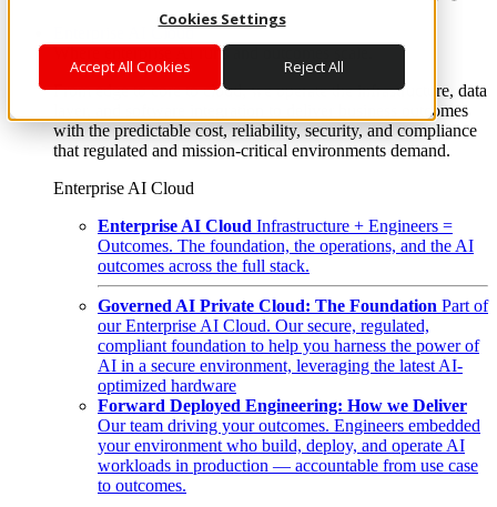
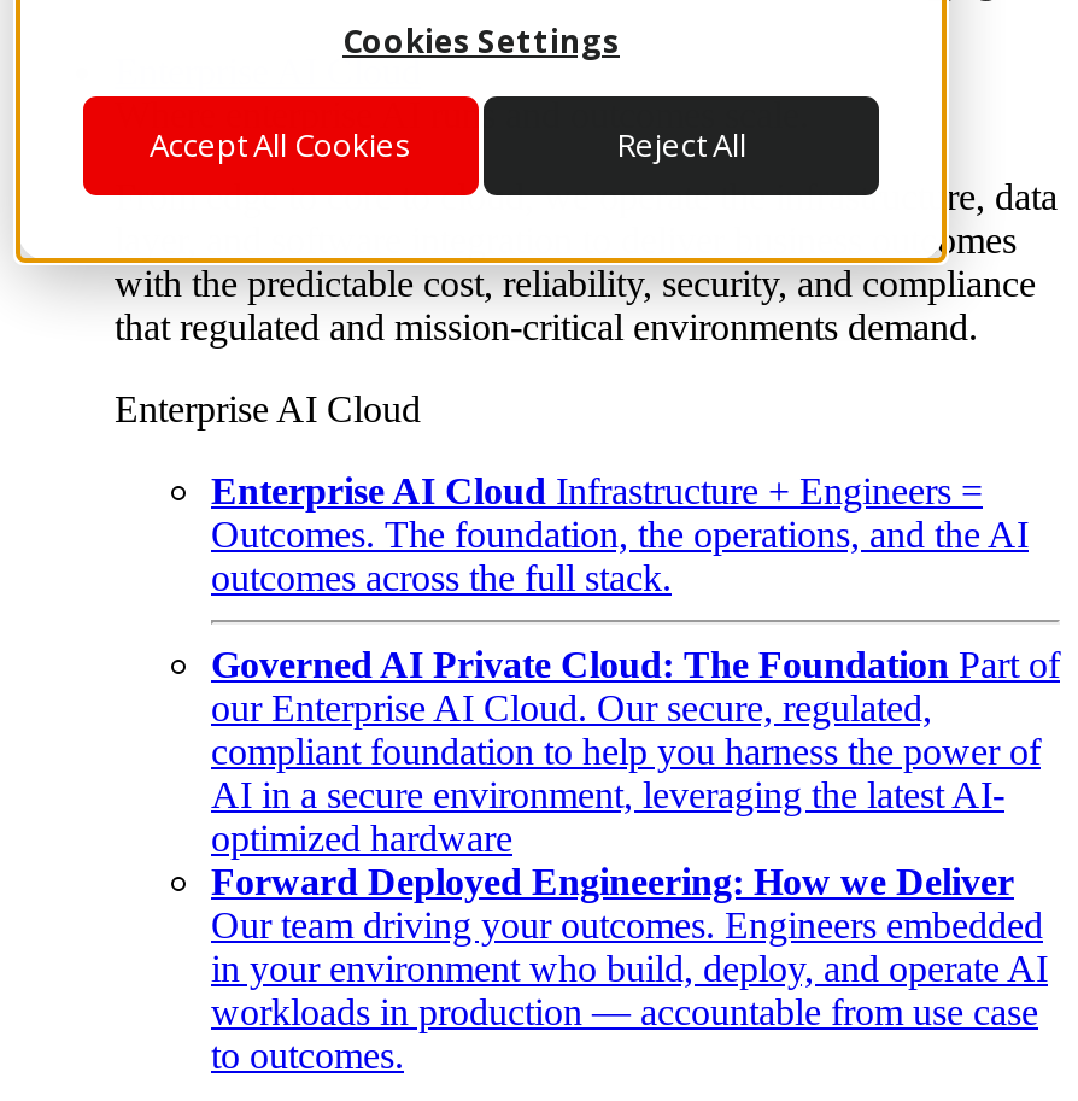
[98,436,465,455] your environment who build, deploy, and operate AI -> [211,948,1048,989] in your environment who build, deploy, and operate AI

